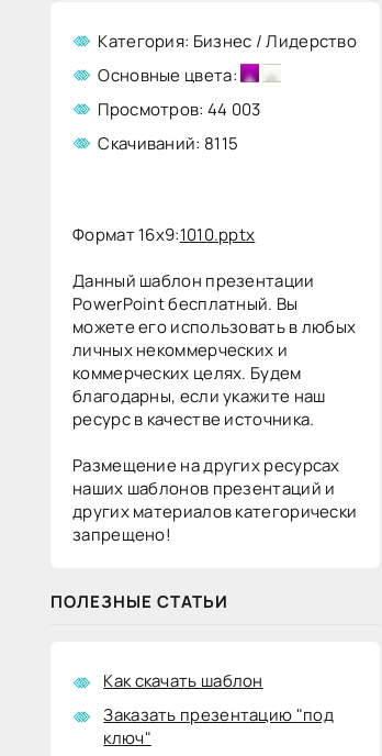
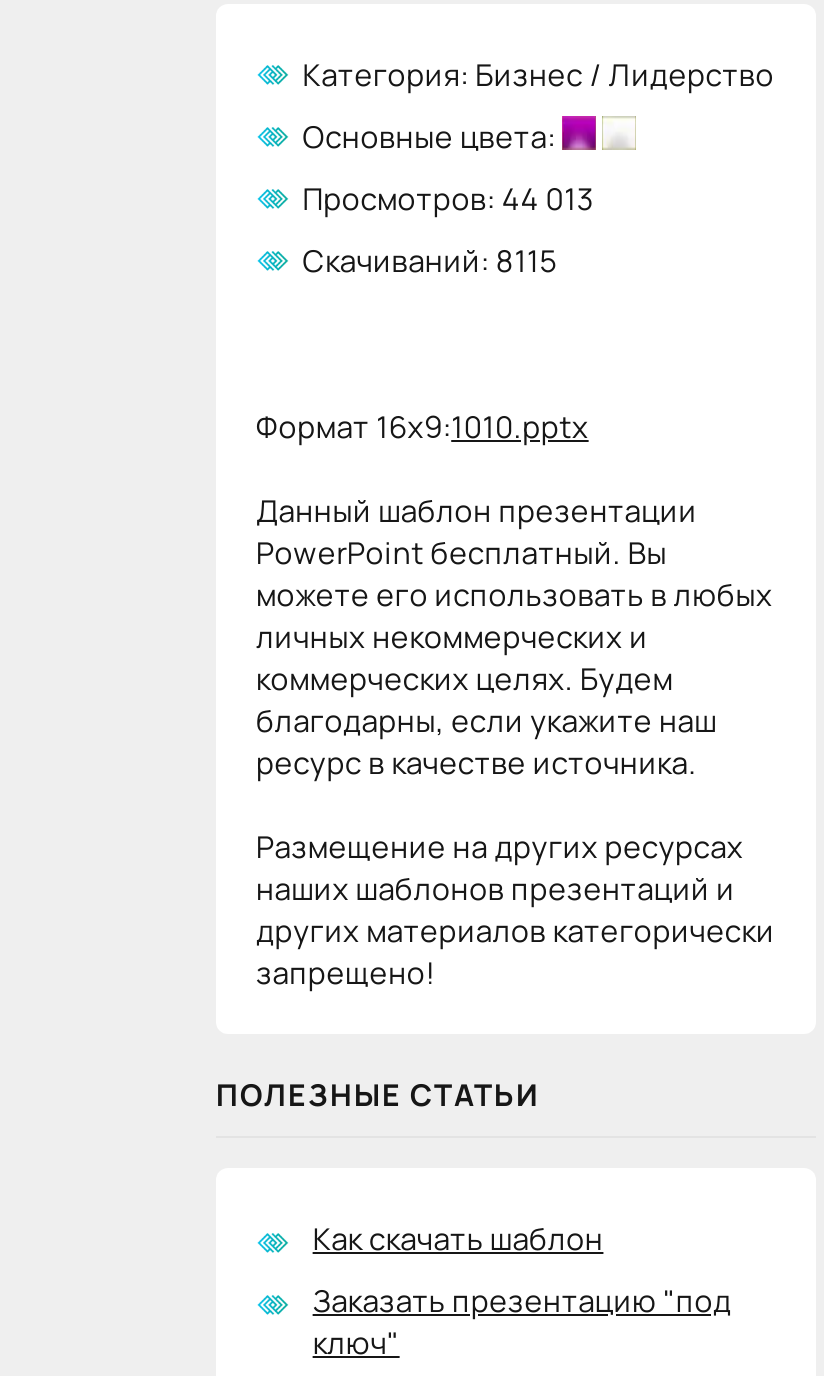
[94,98,261,121] Просмотров: 44 003 -> [296,179,593,221] Просмотров: 44 013

